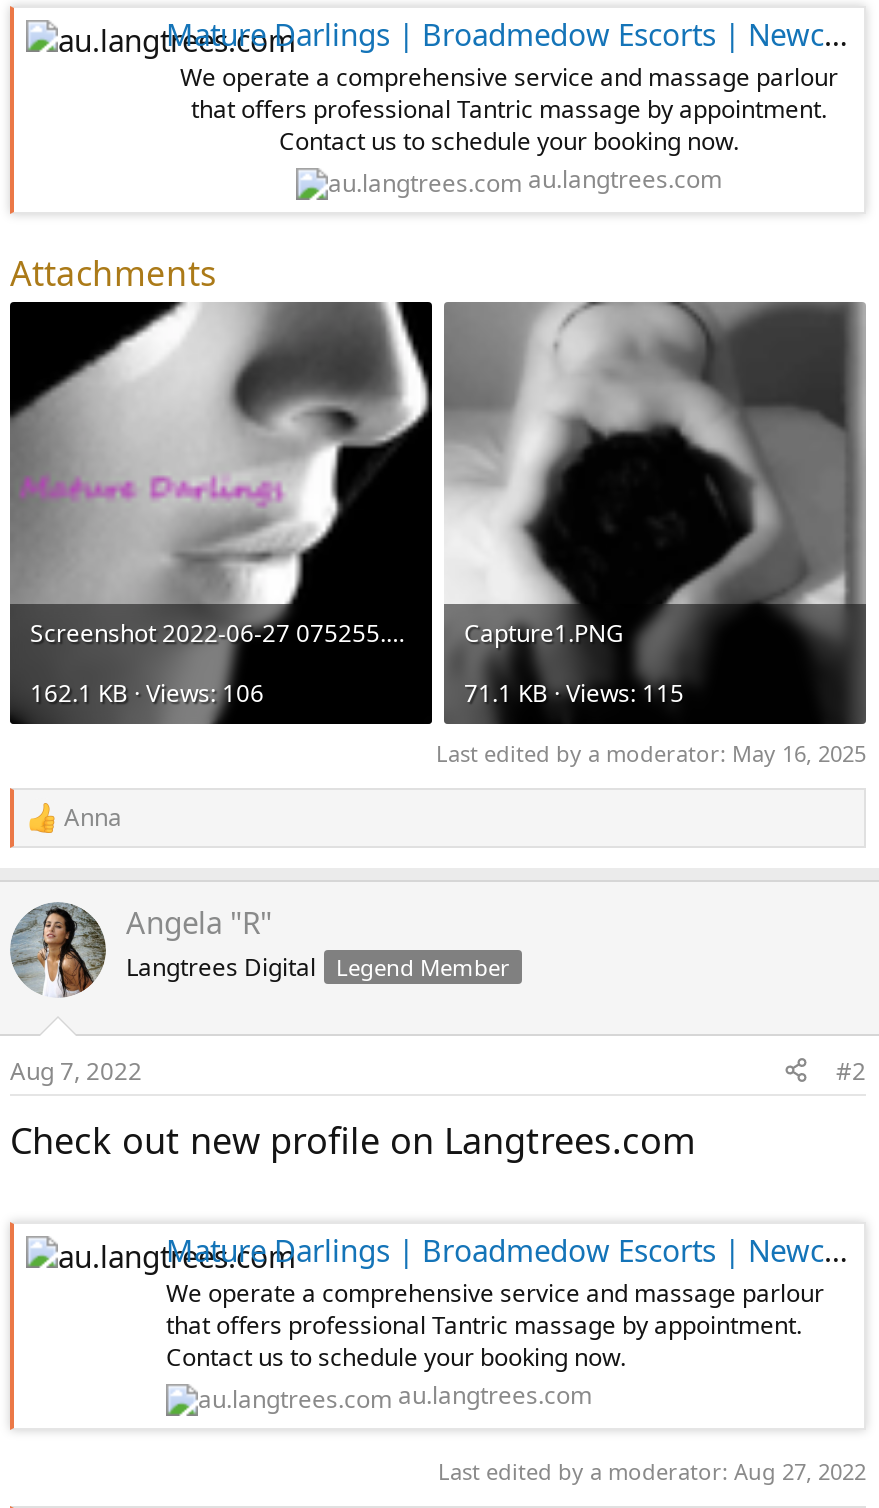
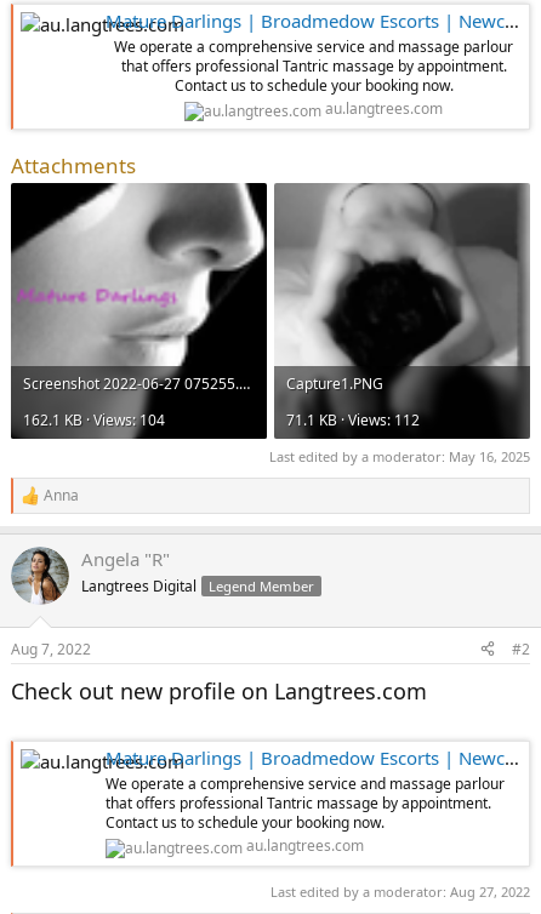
[30,675,264,709] 162.1 KB · Views: 106 -> [23,409,165,430] 162.1 KB · Views: 104
[464,675,684,709] 71.1 KB · Views: 115 -> [286,409,420,430] 71.1 KB · Views: 112

